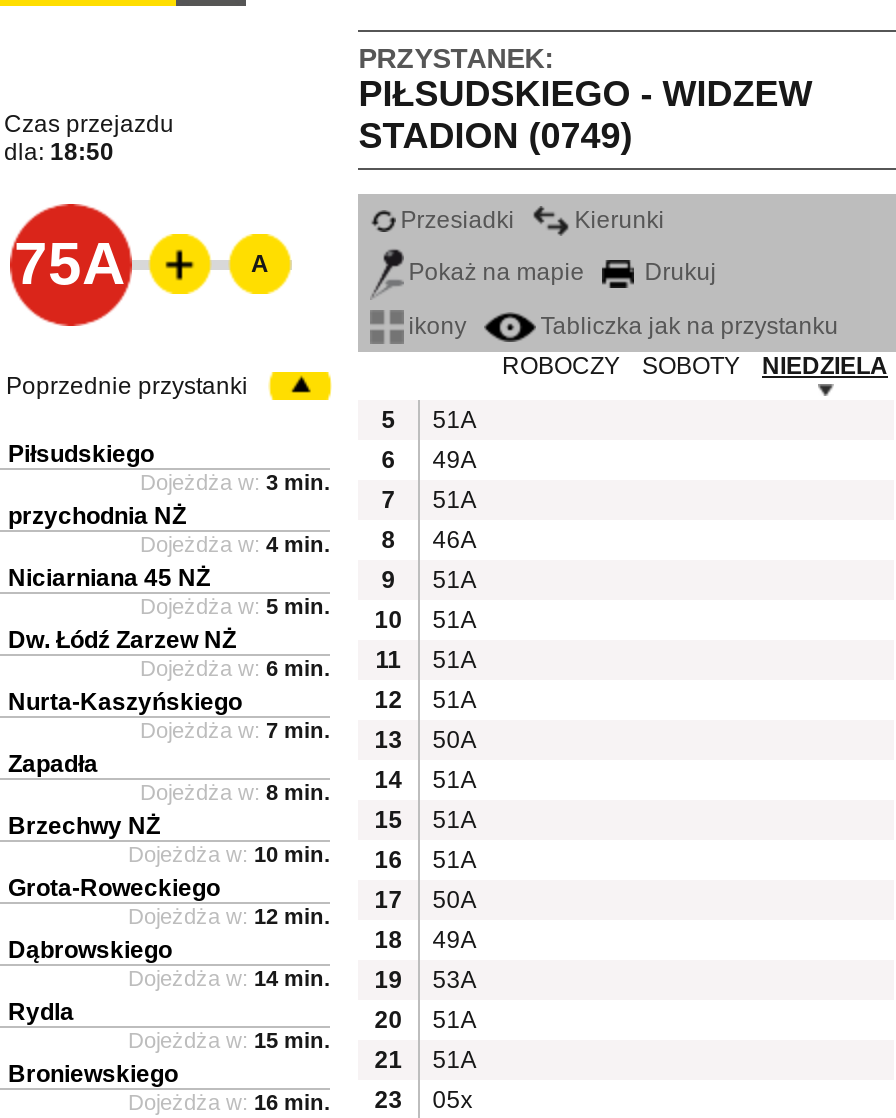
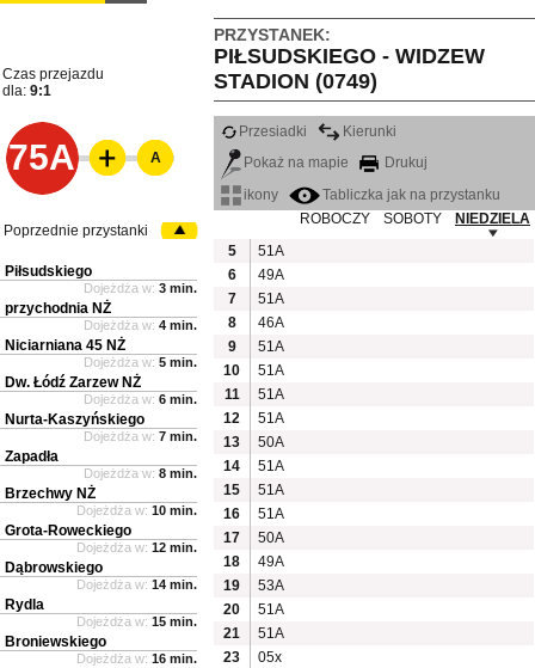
[4,138,114,166] dla: 18:50 -> [2,83,51,99] dla: 9:1

